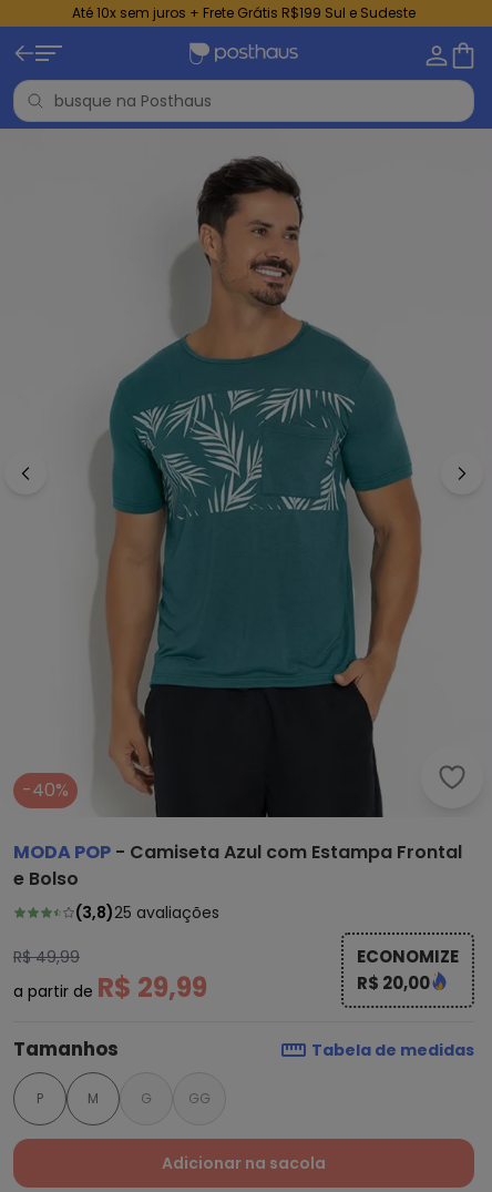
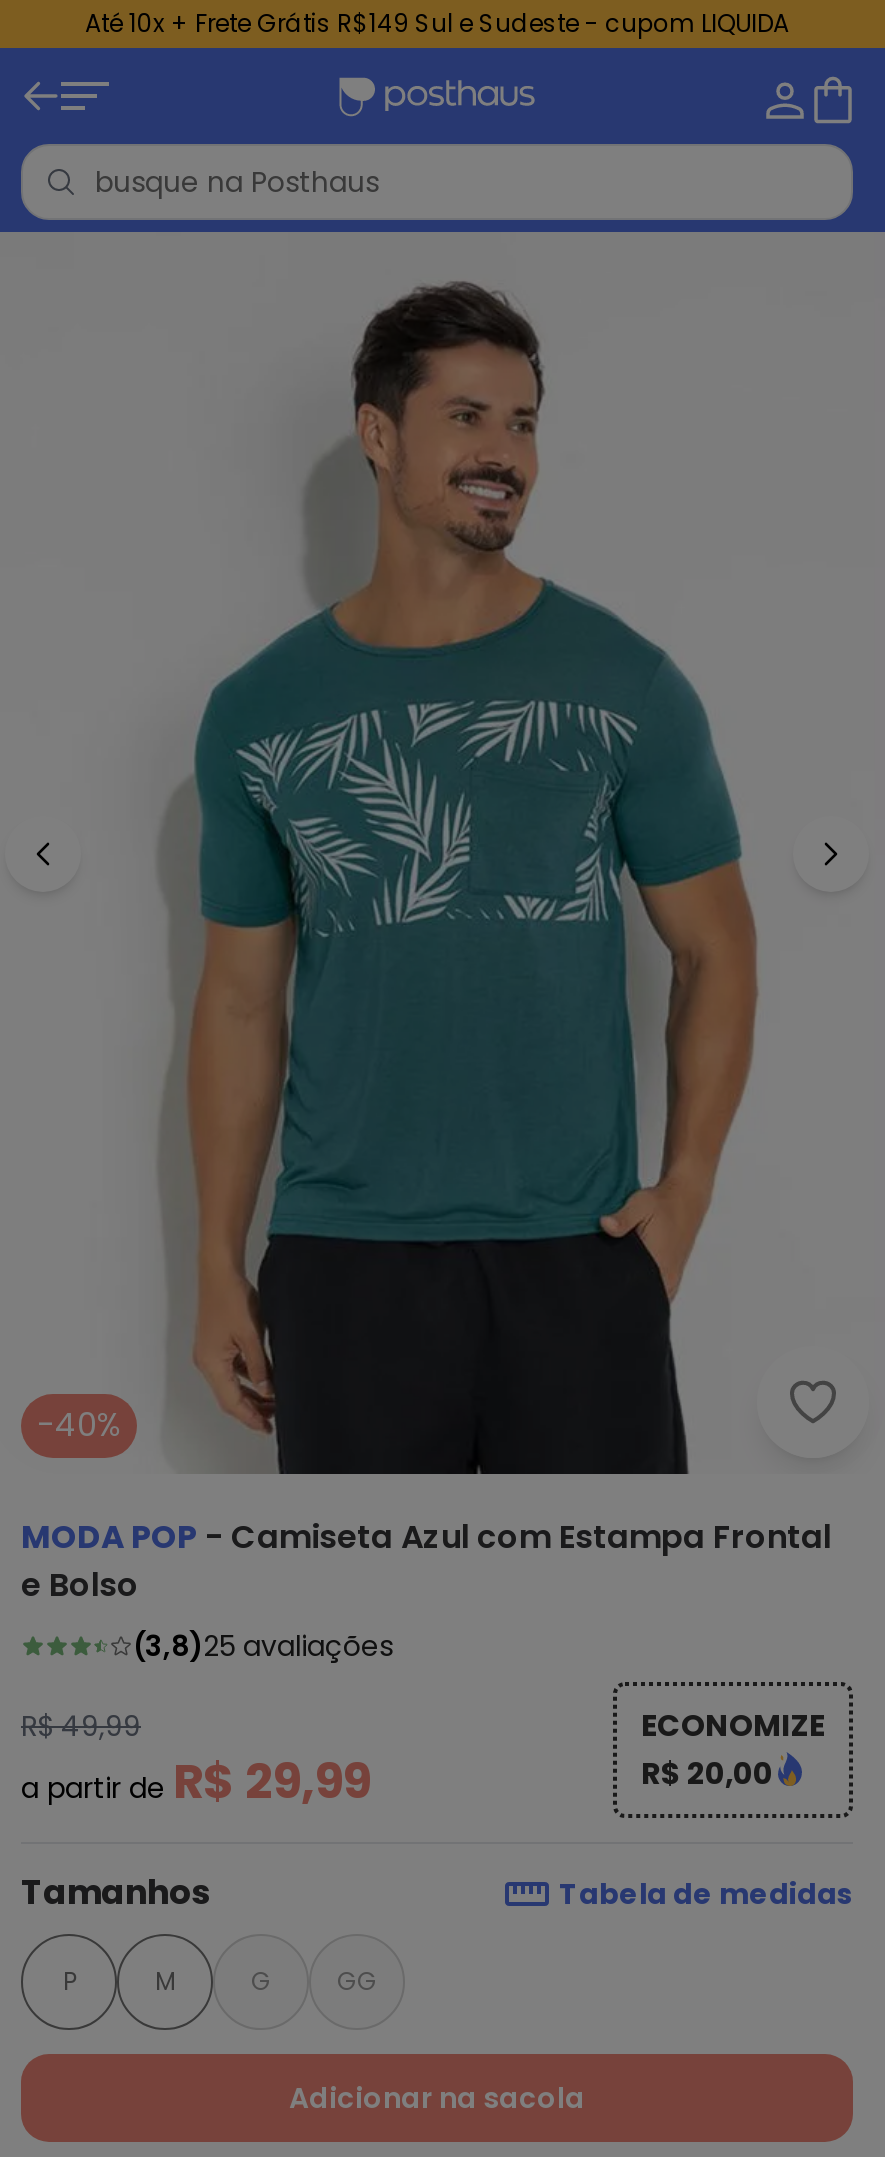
[72,3,416,22] Até 10x sem juros + Frete Grátis R$199 Sul e Sudeste -> [85,6,789,40] Até 10x + Frete Grátis R$149 Sul e Sudeste - cupom LIQUIDA

